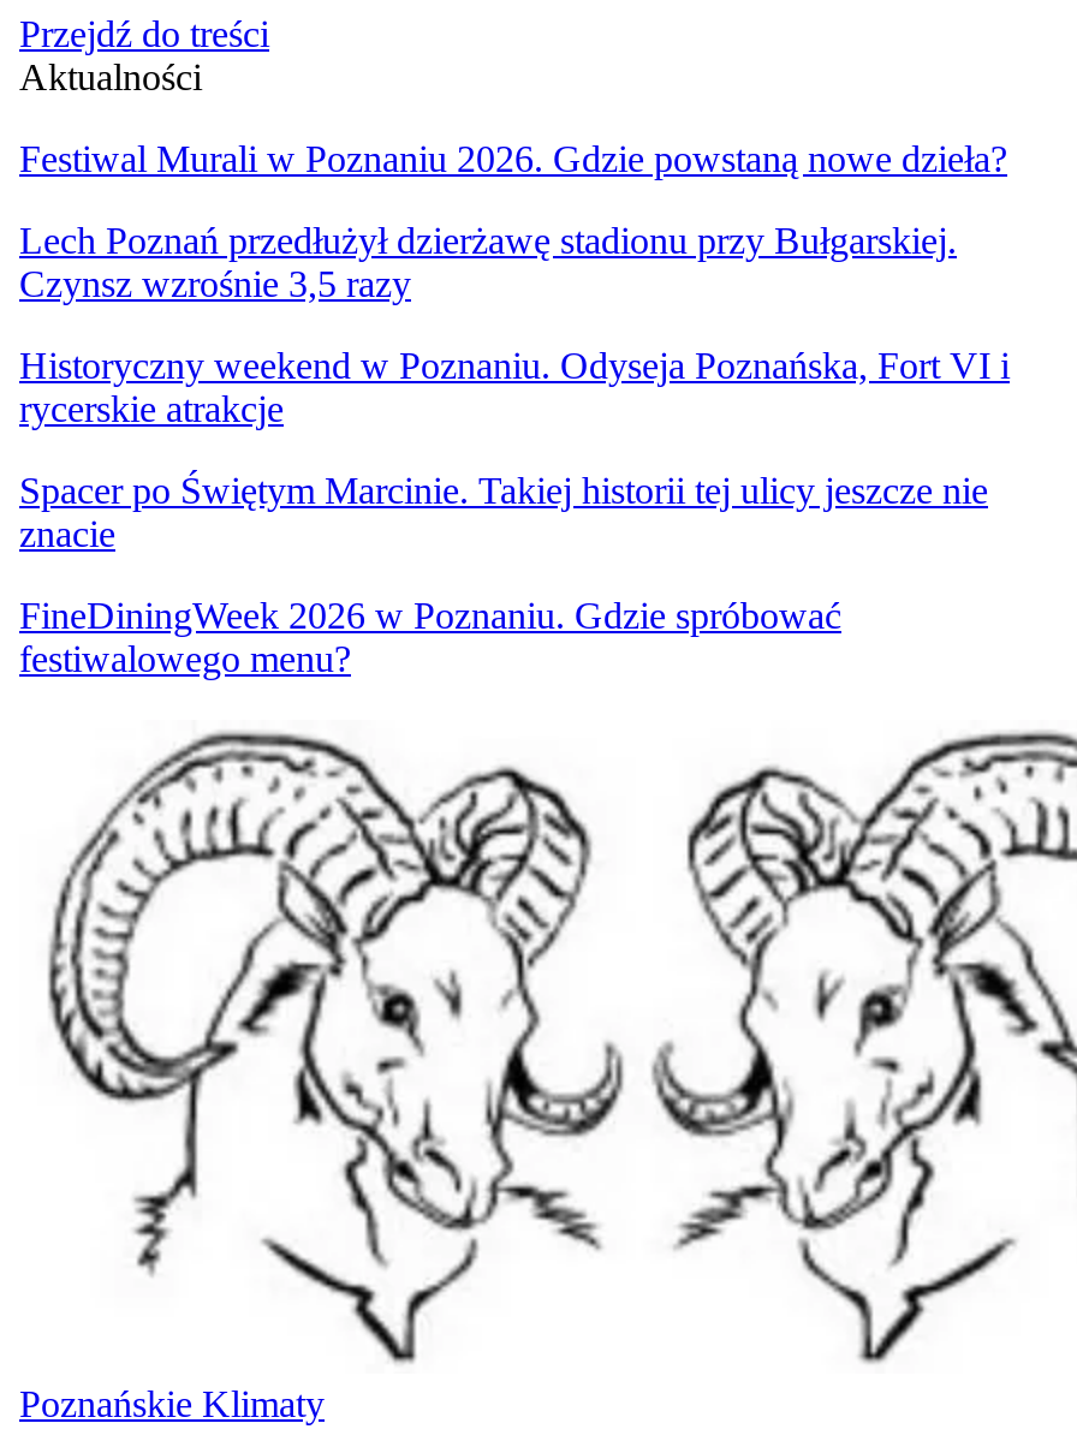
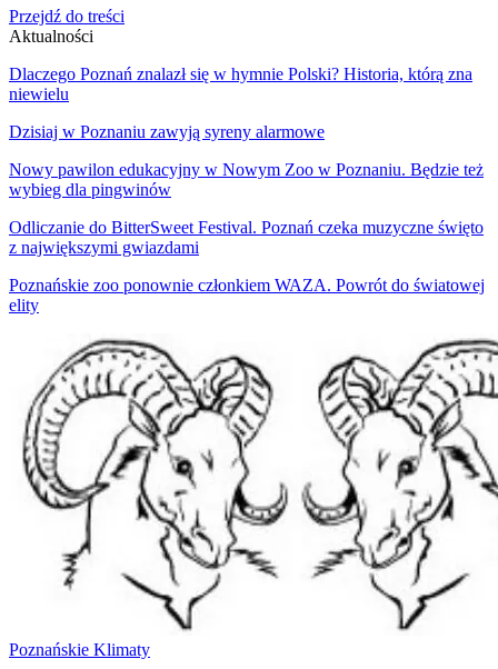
[19,138,1007,179] Festiwal Murali w Poznaniu 2026. Gdzie powstaną nowe dzieła? -> [9,64,472,103] Dlaczego Poznań znalazł się w hymnie Polski? Historia, którą zna | niewielu
[19,220,957,304] Lech Poznań przedłużył dzierżawę stadionu przy Bułgarskiej. | Czynsz wzrośnie 3,5 razy -> [9,122,325,141] Dzisiaj w Poznaniu zawyją syreny alarmowe
[19,345,1010,429] Historyczny weekend w Poznaniu. Odyseja Poznańska, Fort VI i | rycerskie atrakcje -> [9,160,484,199] Nowy pawilon edukacyjny w Nowym Zoo w Poznaniu. Będzie też | wybieg dla pingwinów
[19,470,988,554] Spacer po Świętym Marcinie. Takiej historii tej ulicy jeszcze nie | znacie -> [9,218,484,257] Odliczanie do BitterSweet Festival. Poznań czeka muzyczne święto | z największymi gwiazdami
[19,595,841,679] FineDiningWeek 2026 w Poznaniu. Gdzie spróbować | festiwalowego menu? -> [9,276,485,314] Poznańskie zoo ponownie członkiem WAZA. Powrót do światowej | elity

